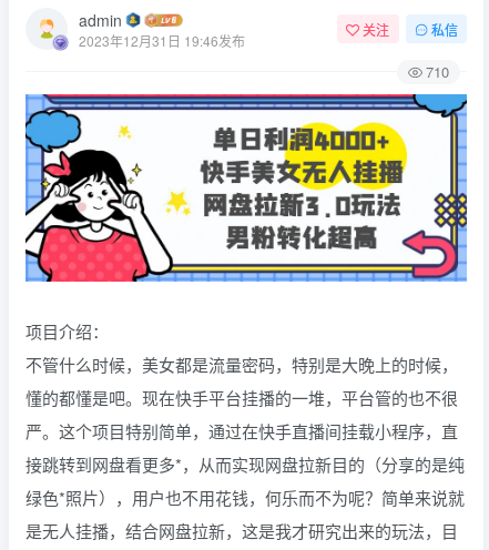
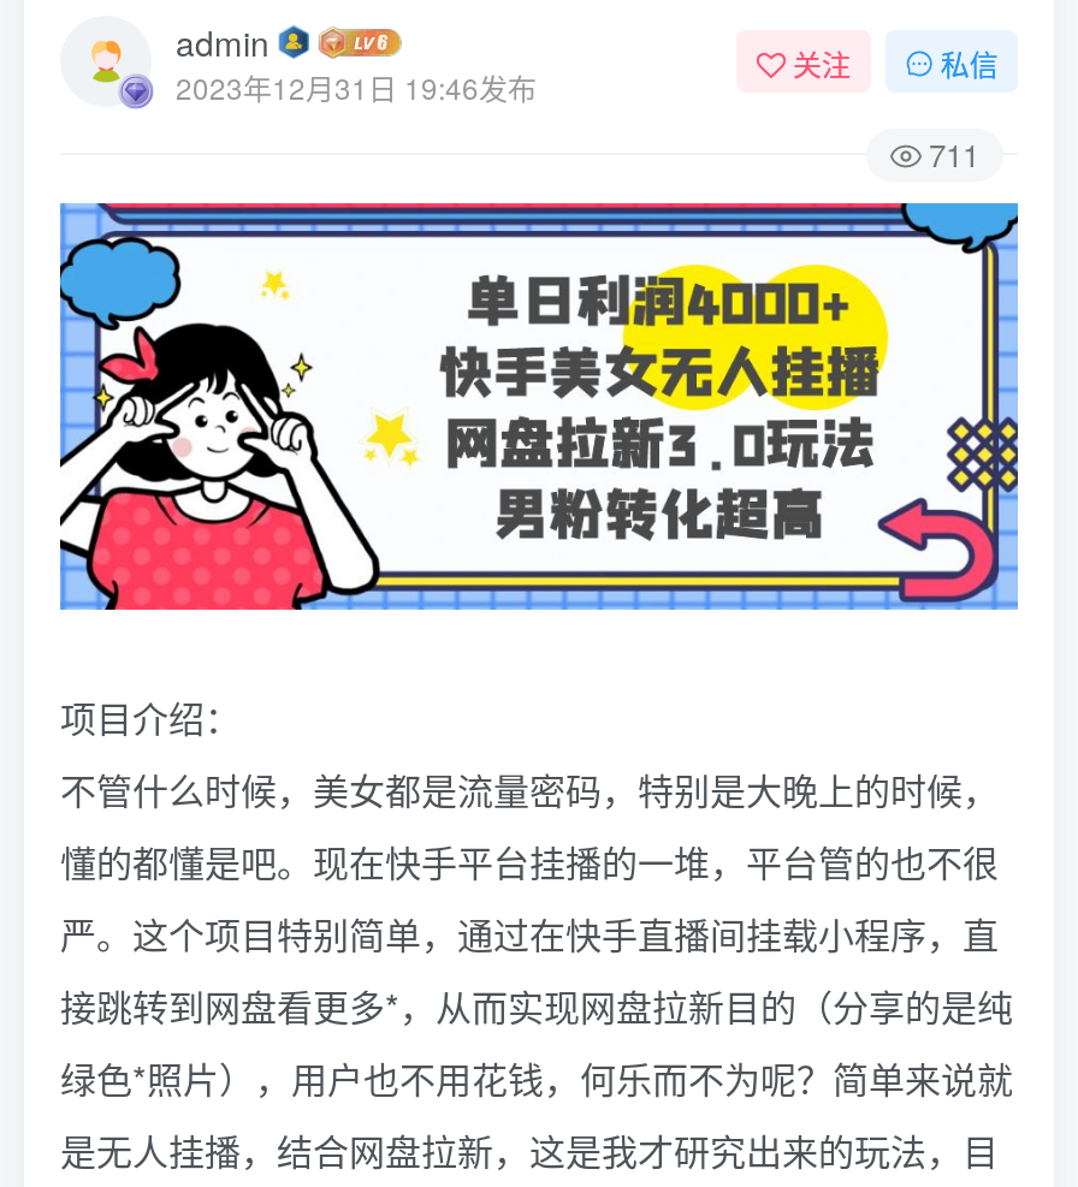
[426,61,449,82] 710 -> [929,131,979,177] 711

